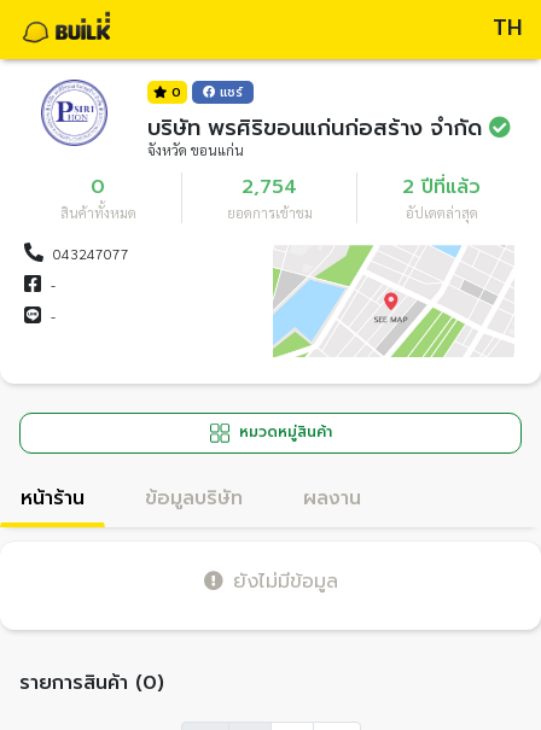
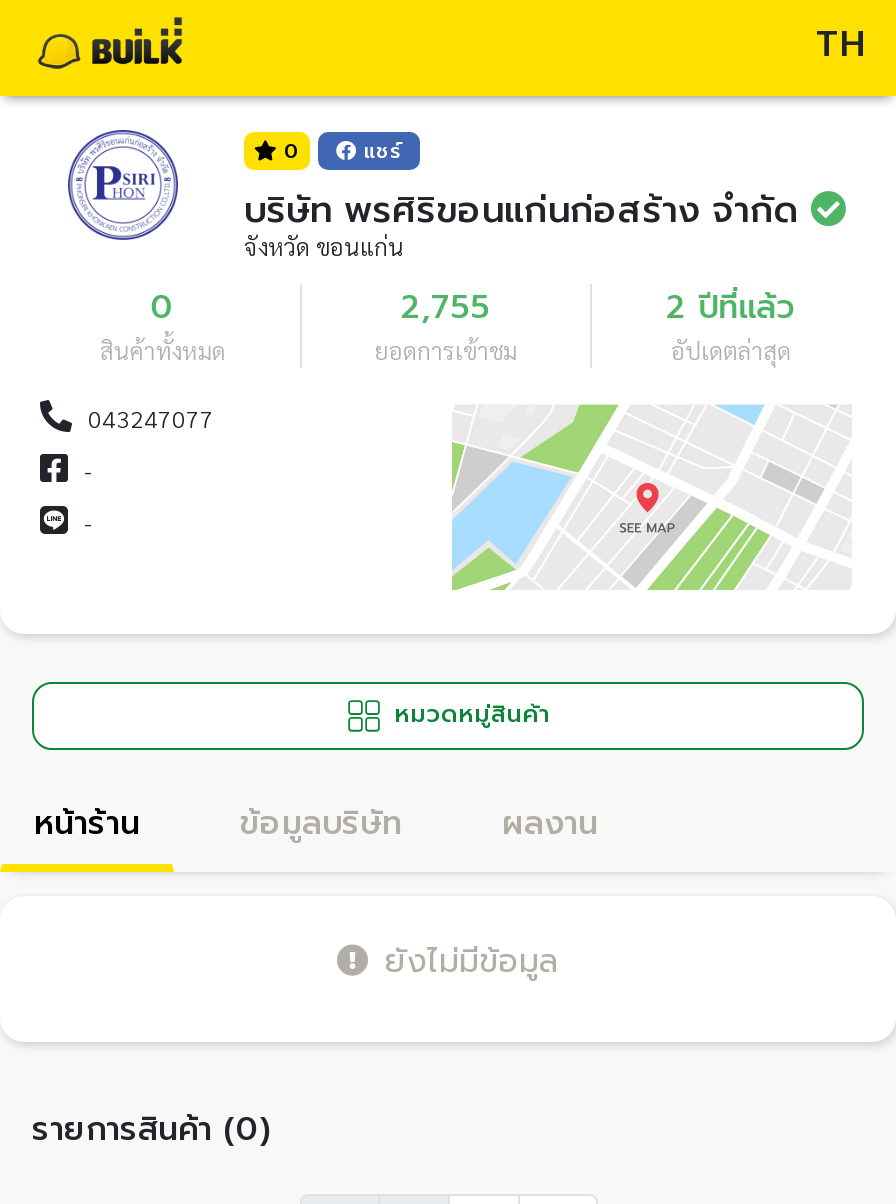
[242,173,297,202] 2,754 -> [401,284,491,332] 2,755

